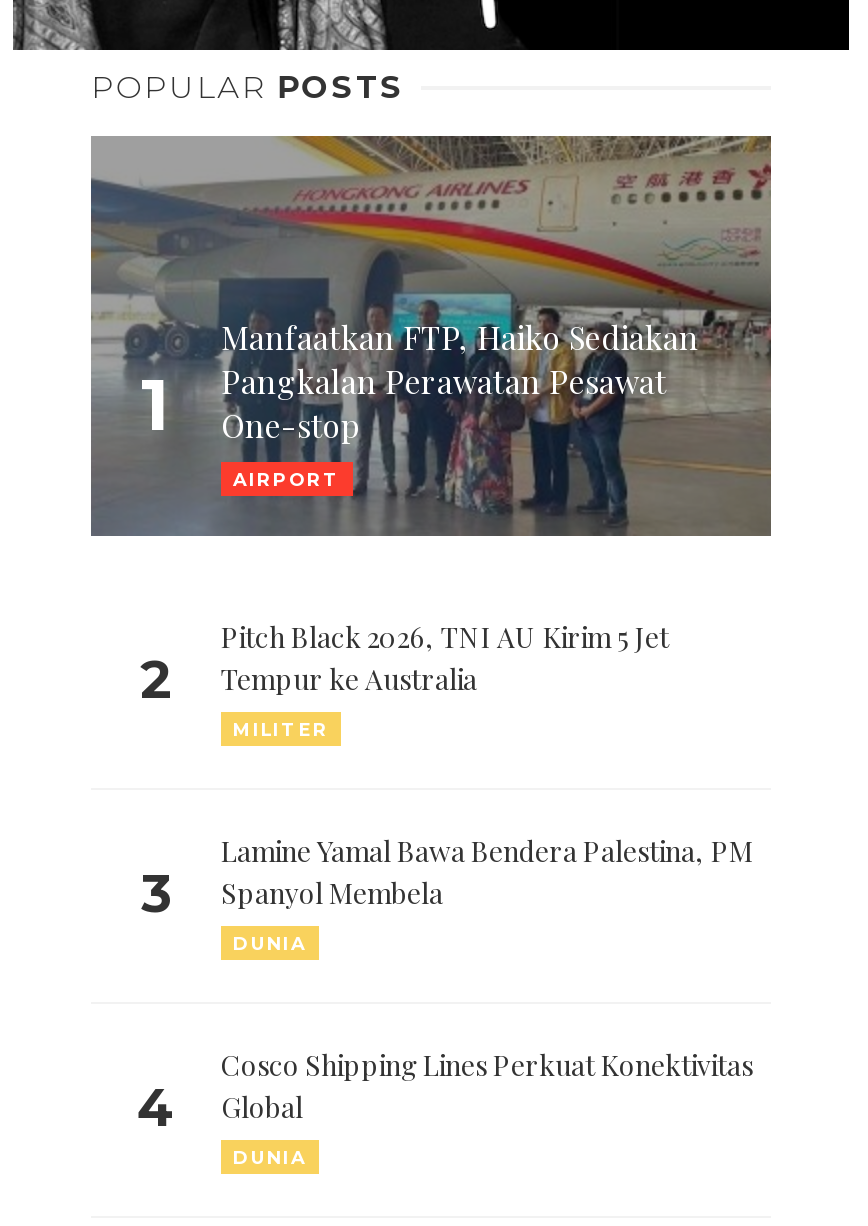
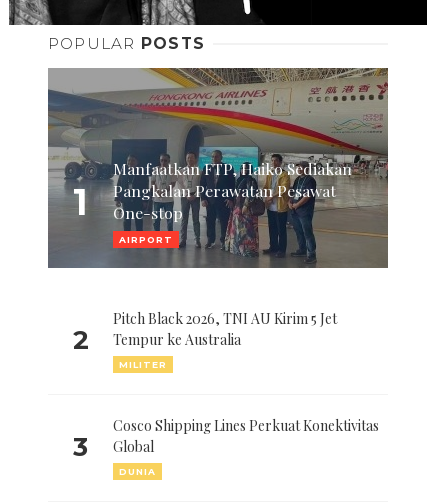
[137,832,753,1140] Lamine Yamal Bawa Bendera Palestina, PM | Spanyol Membela | DUNIA | 4 -> none

